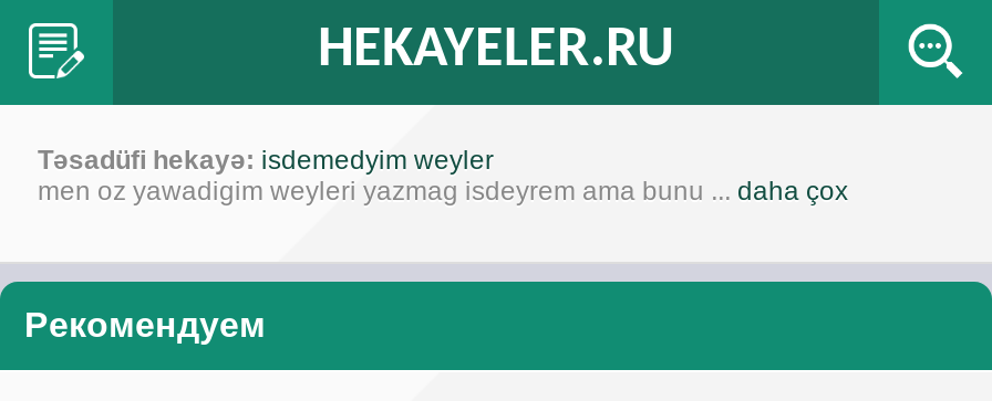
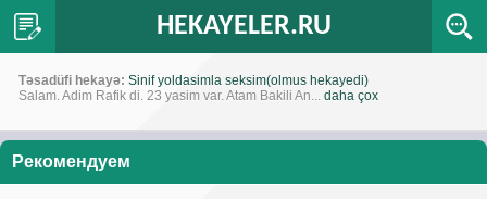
[38,145,848,207] Təsadüfi hekayə: isdemedyim weyler | men oz yawadigim weyleri yazmag isdeyrem ama bunu ... daha çox -> [18,73,378,103] Təsadüfi hekayə: Sinif yoldasimla seksim(olmus hekayedi) | Salam. Adim Rafik di. 23 yasim var. Atam Bakili An... daha çox

